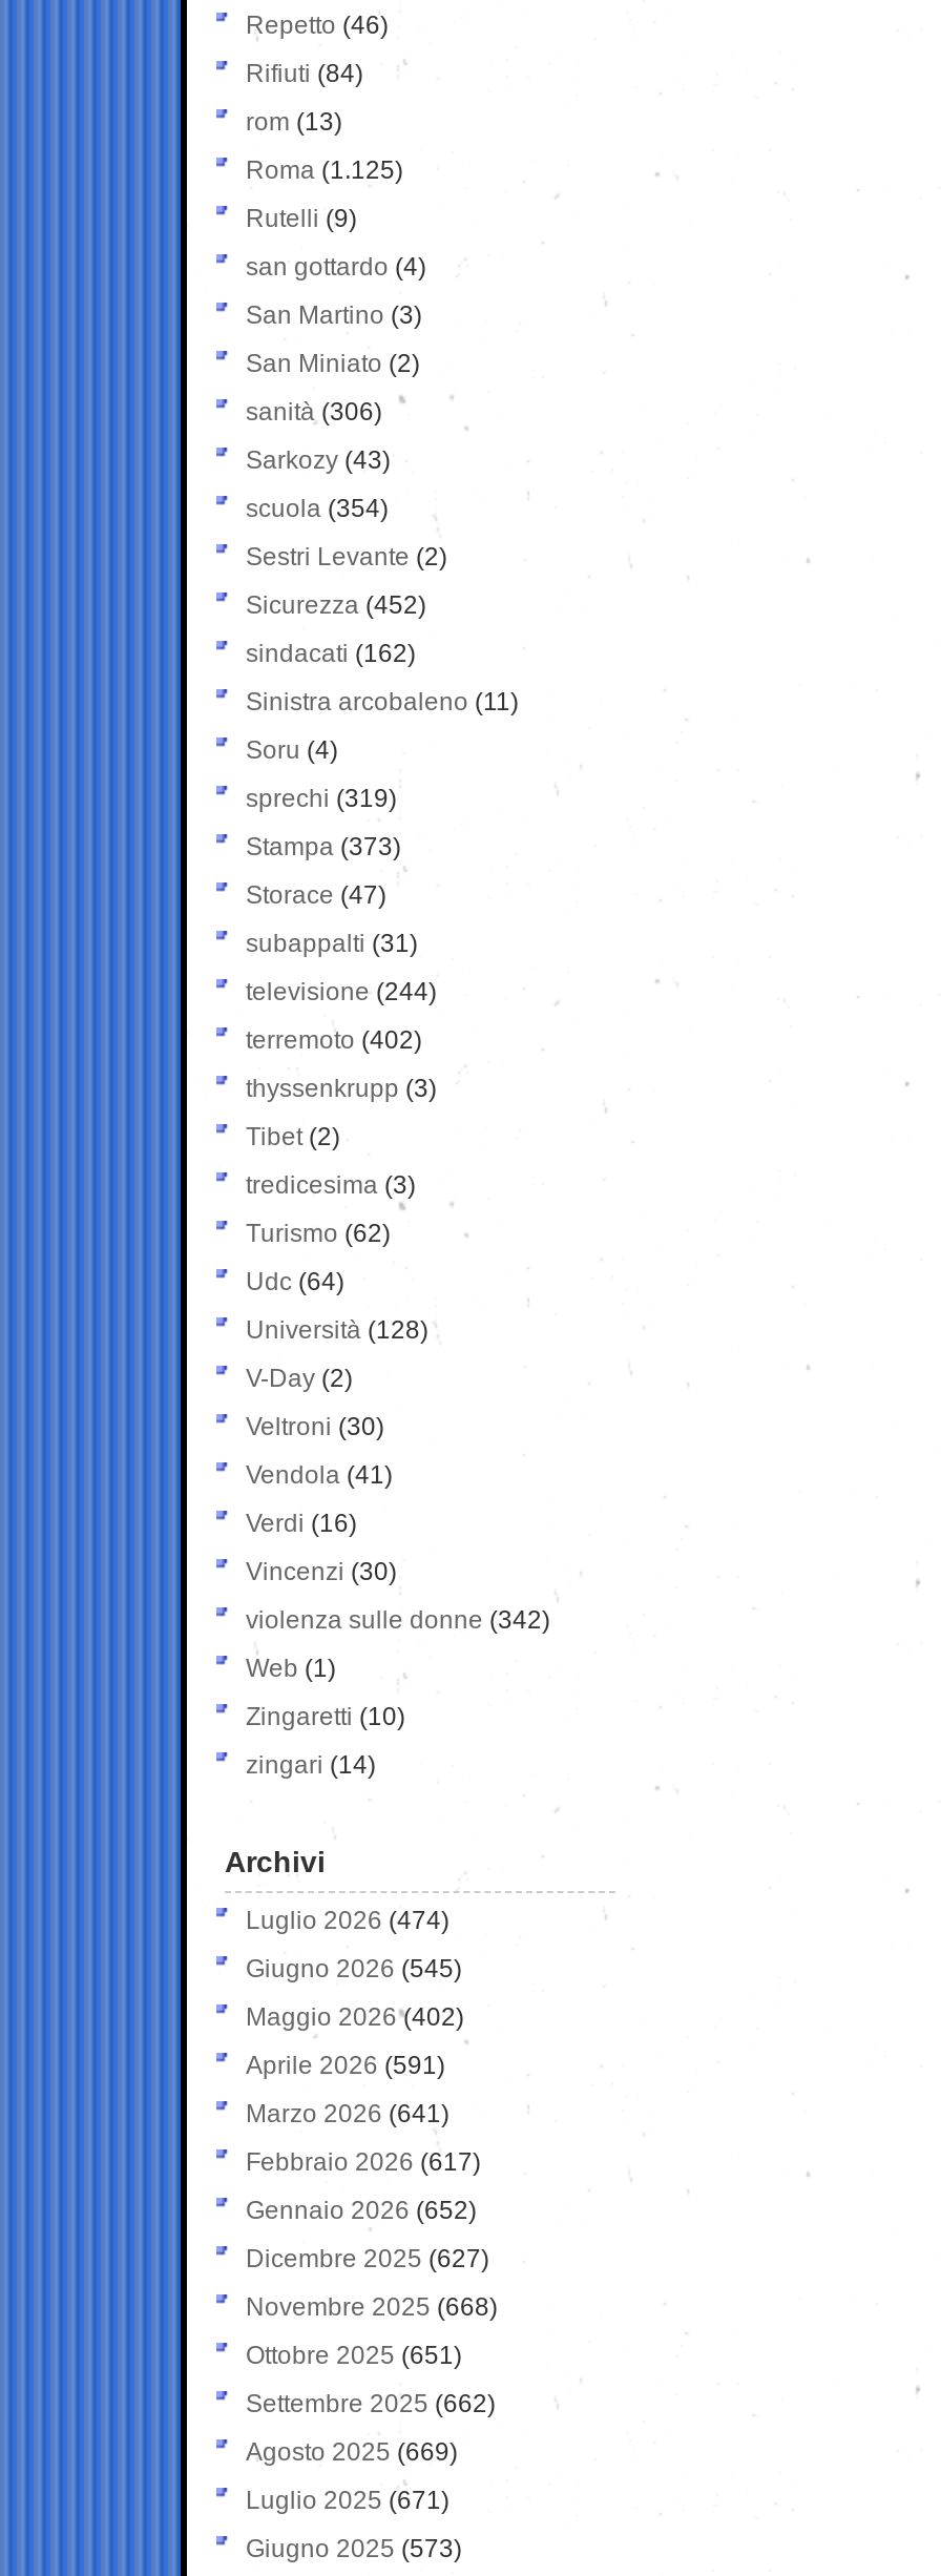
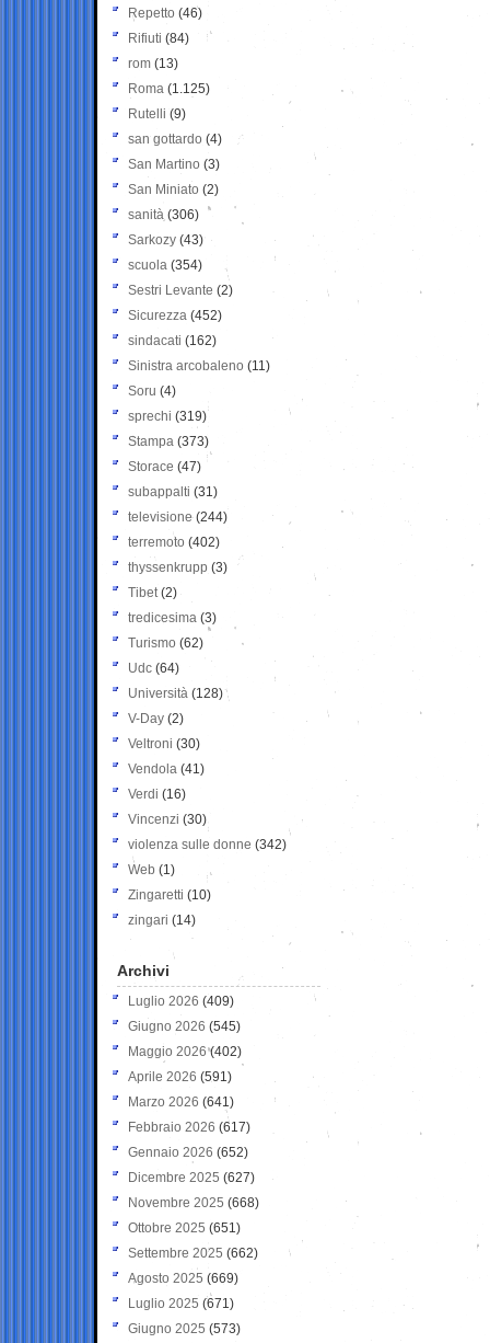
[246,1906,449,1935] Luglio 2026 (474) -> [128,993,234,1009] Luglio 2026 (409)

